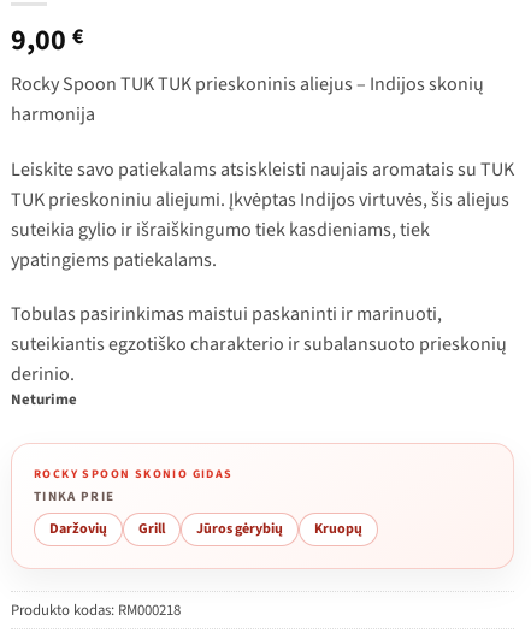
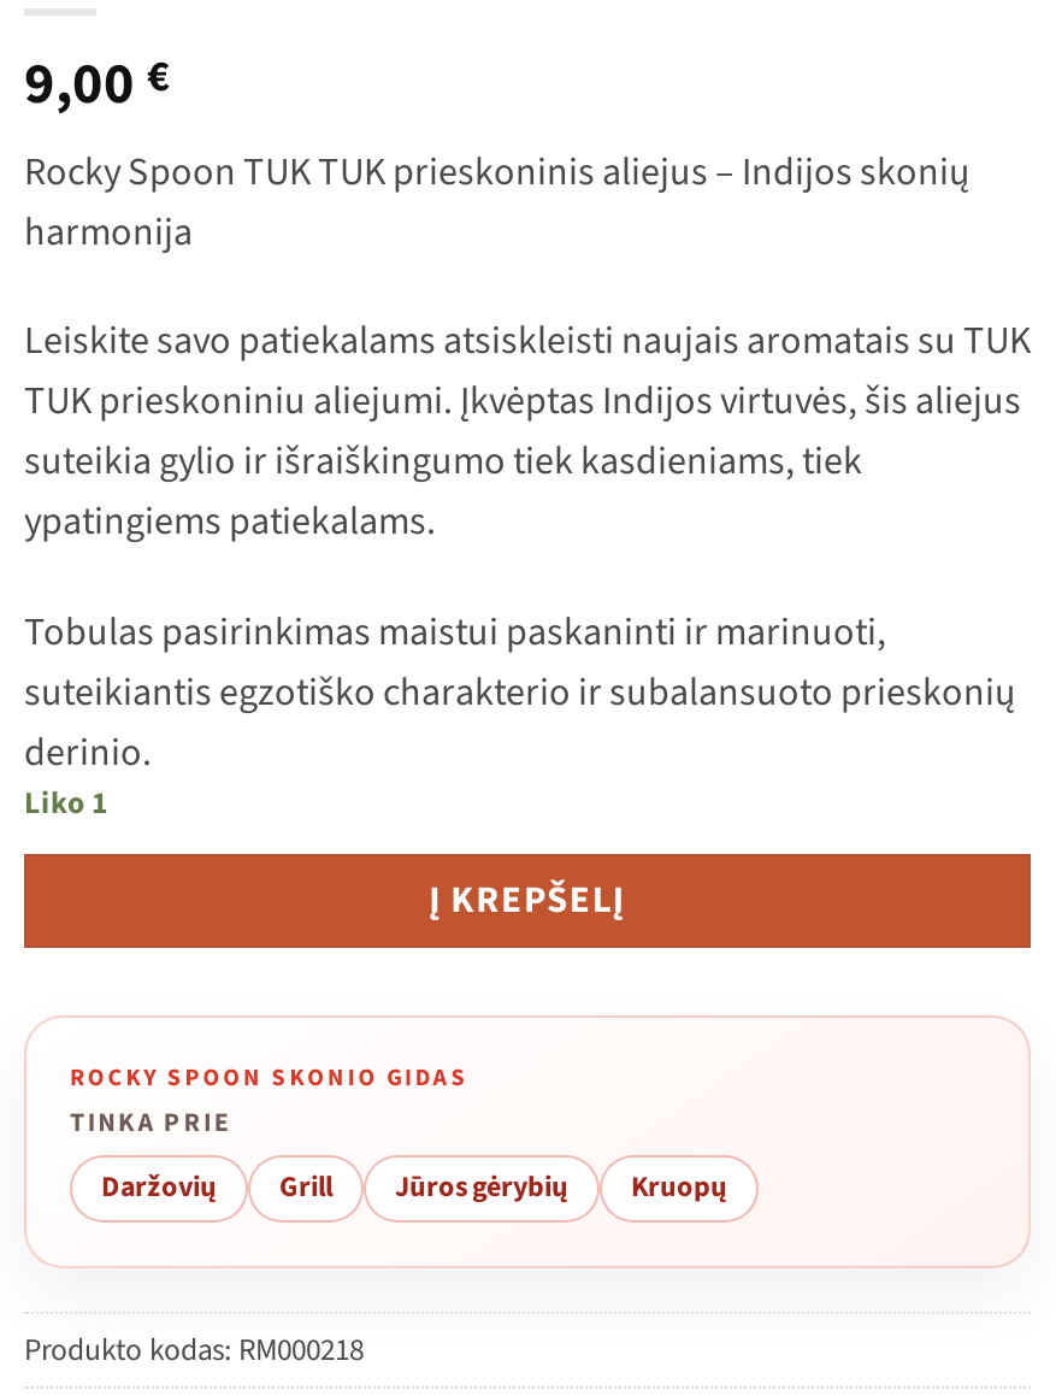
[11,389,77,411] Neturime -> [24,782,626,926] Liko 1 | Į KREPŠELĮ

